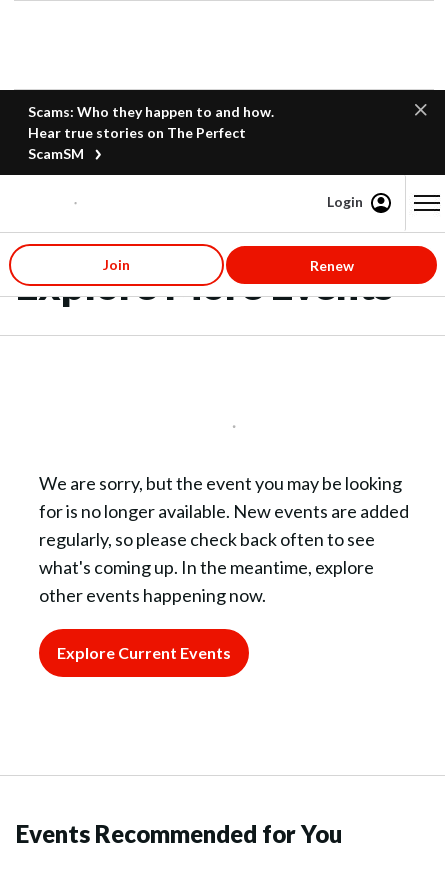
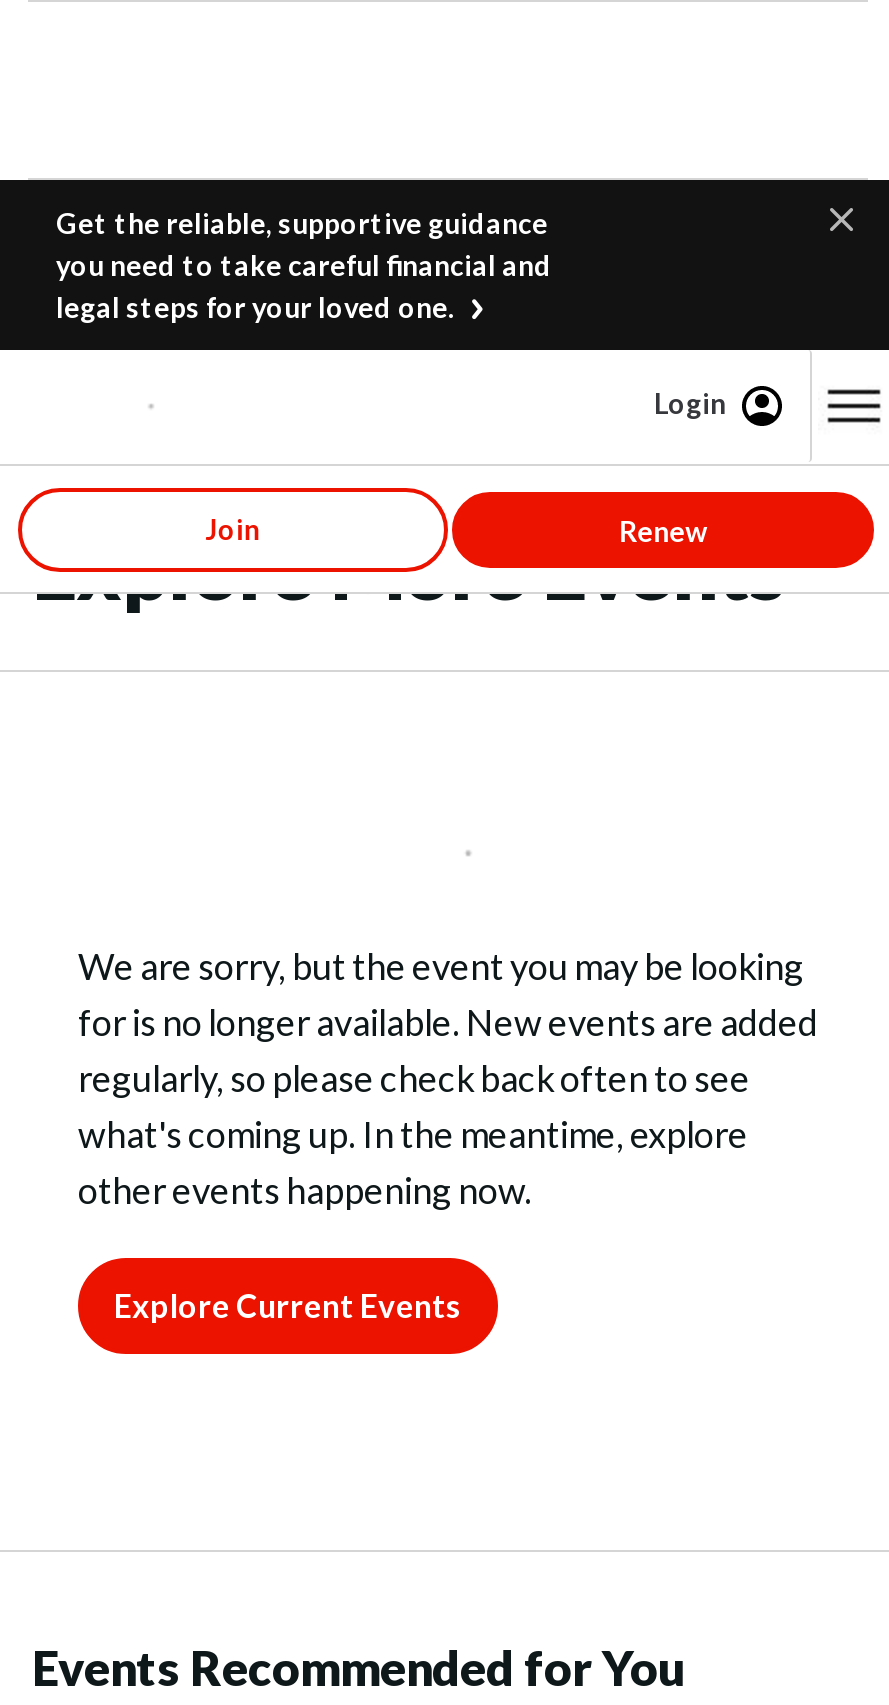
[28,103,274,162] Scams: Who they happen to and how. | Hear true stories on The Perfect | ScamSM -> [56,206,552,324] Get the reliable, supportive guidance | you need to take careful financial and | legal steps for your loved one.

